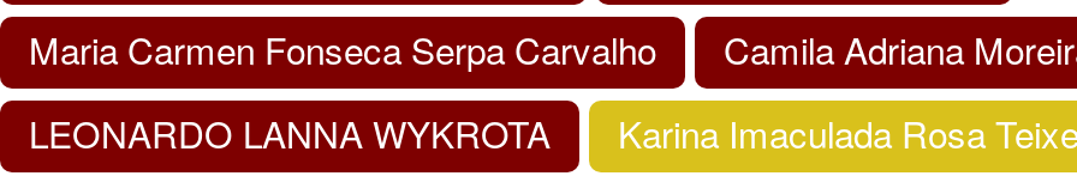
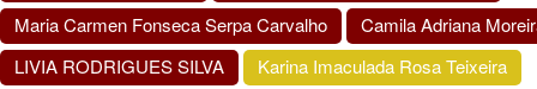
[29,108,551,158] LEONARDO LANNA WYKROTA -> [14,53,224,78] LIVIA RODRIGUES SILVA

